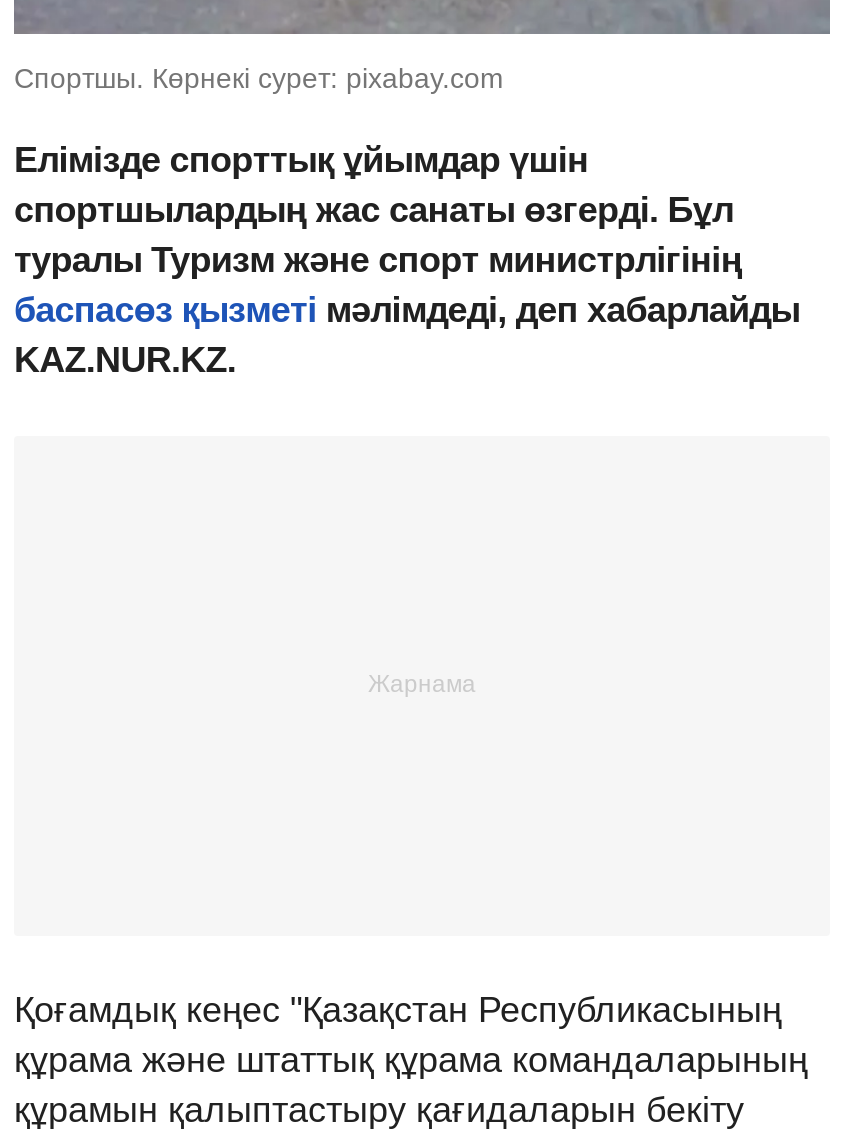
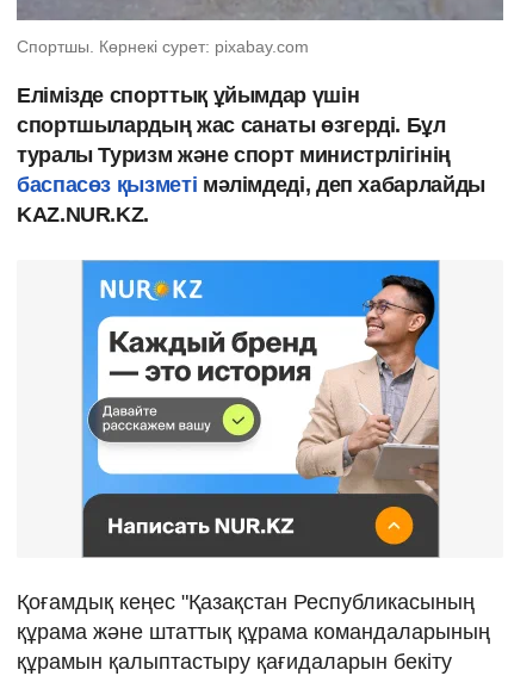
none -> [81,259,440,558] [image]

